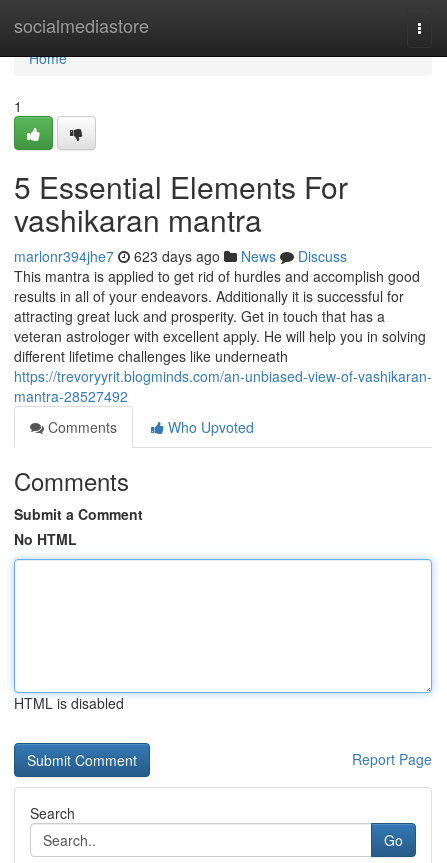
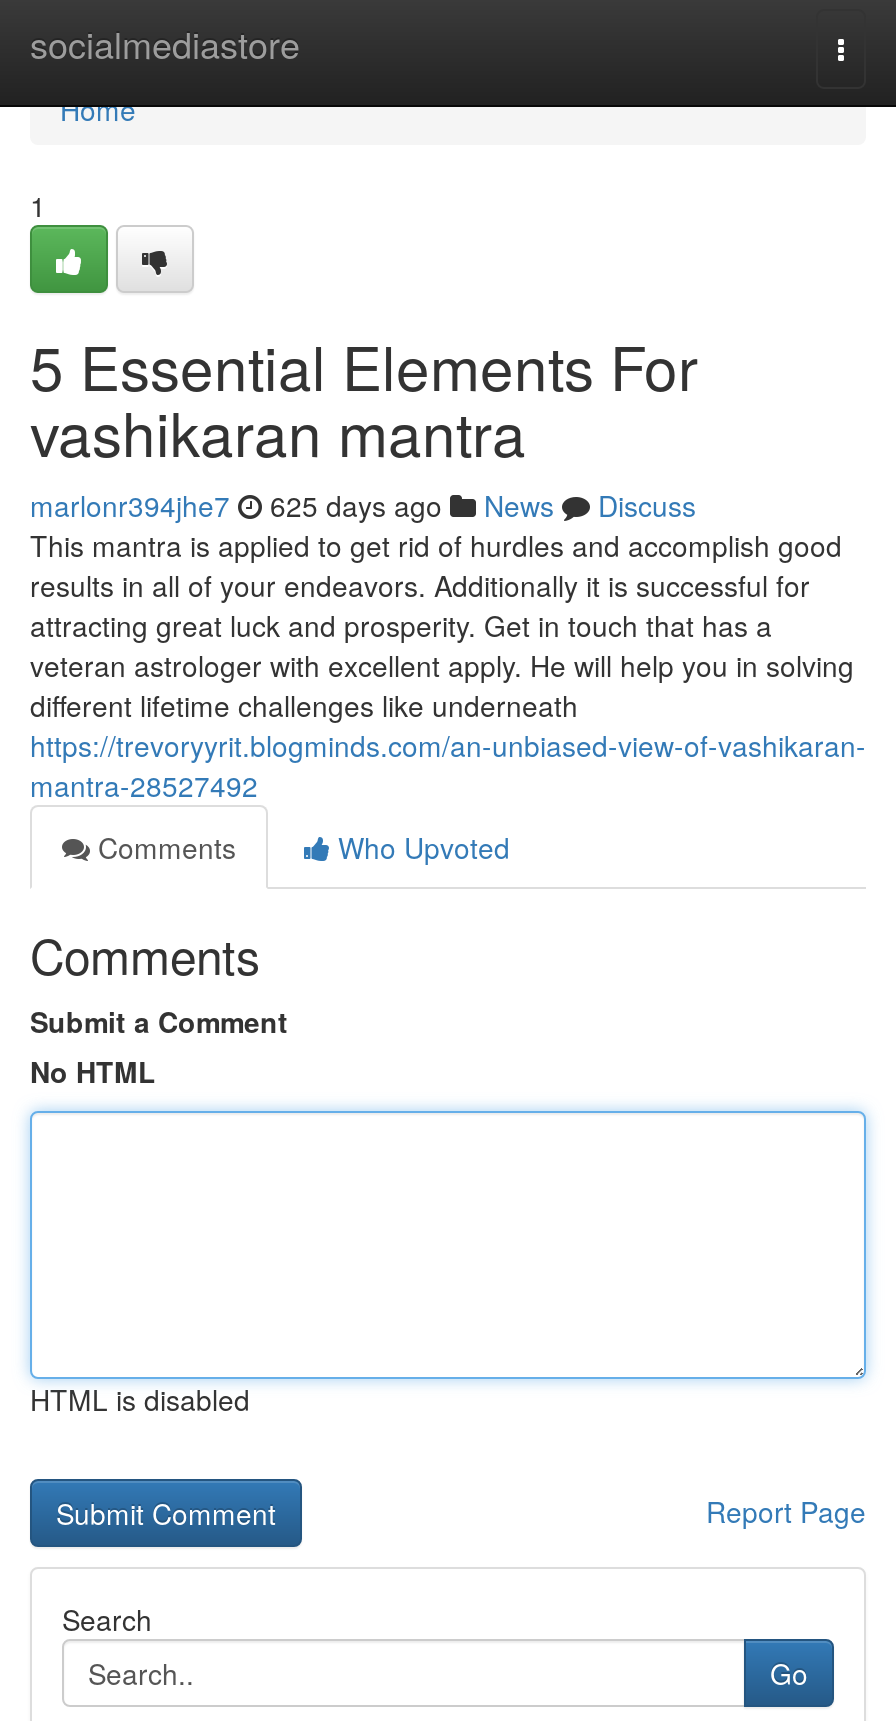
[14,246,347,266] marlonr394jhe7 623 days ago News Discuss -> [30,485,696,525] marlonr394jhe7 625 days ago News Discuss

